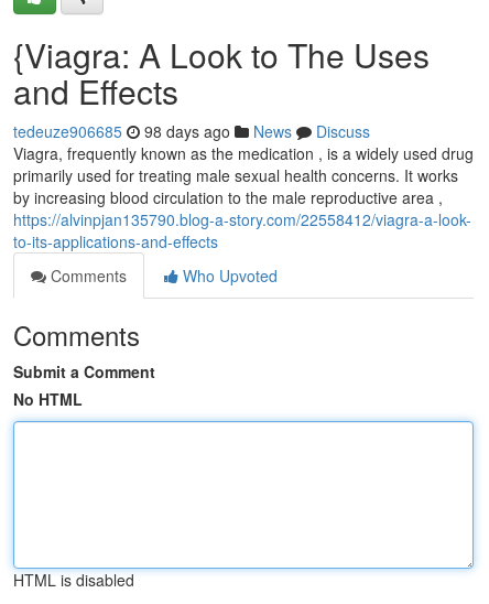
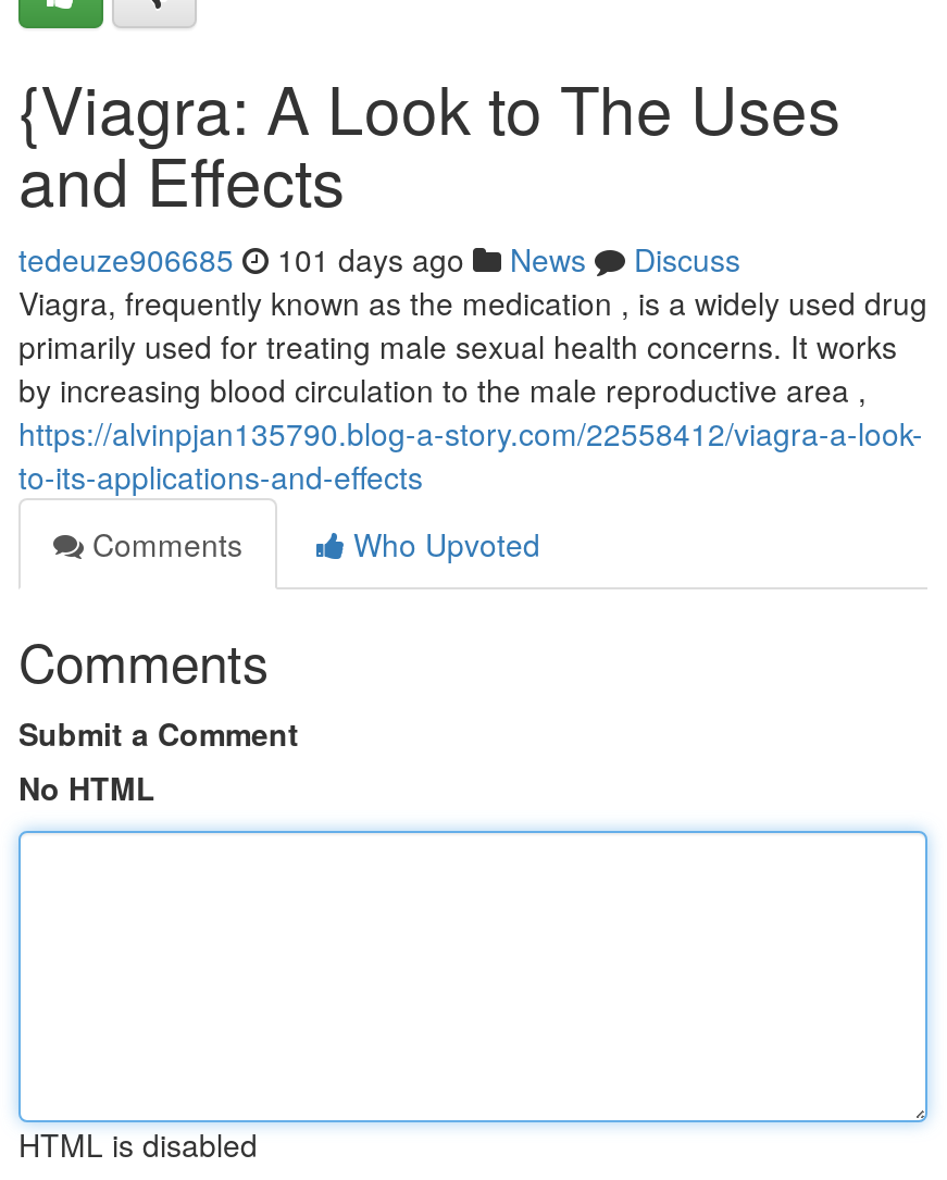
[13,120,370,142] tedeuze906685 98 days ago News Discuss -> [18,237,740,281] tedeuze906685 101 days ago News Discuss

